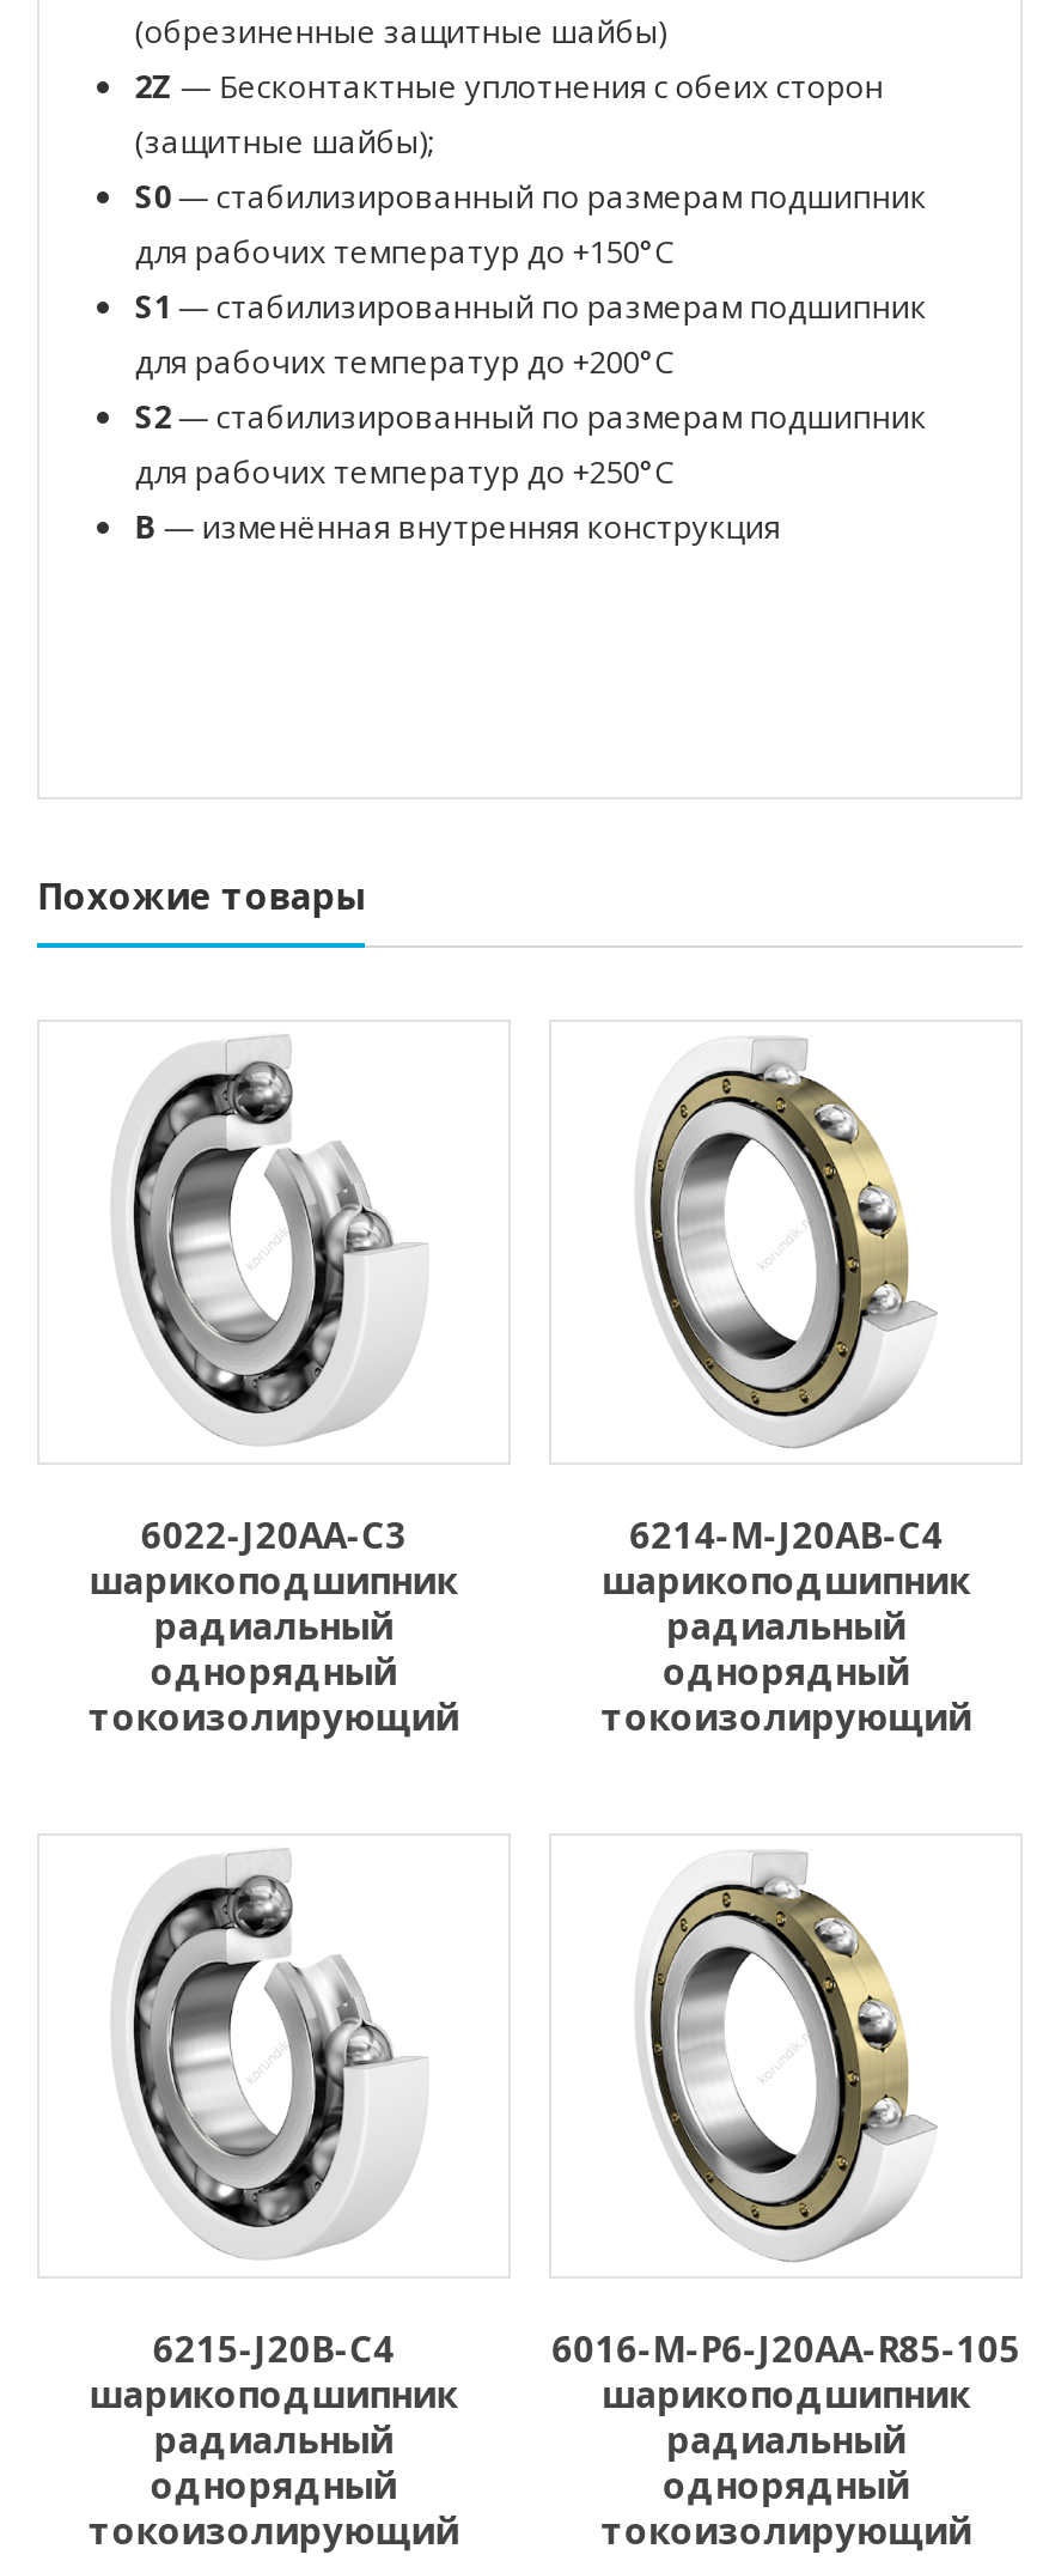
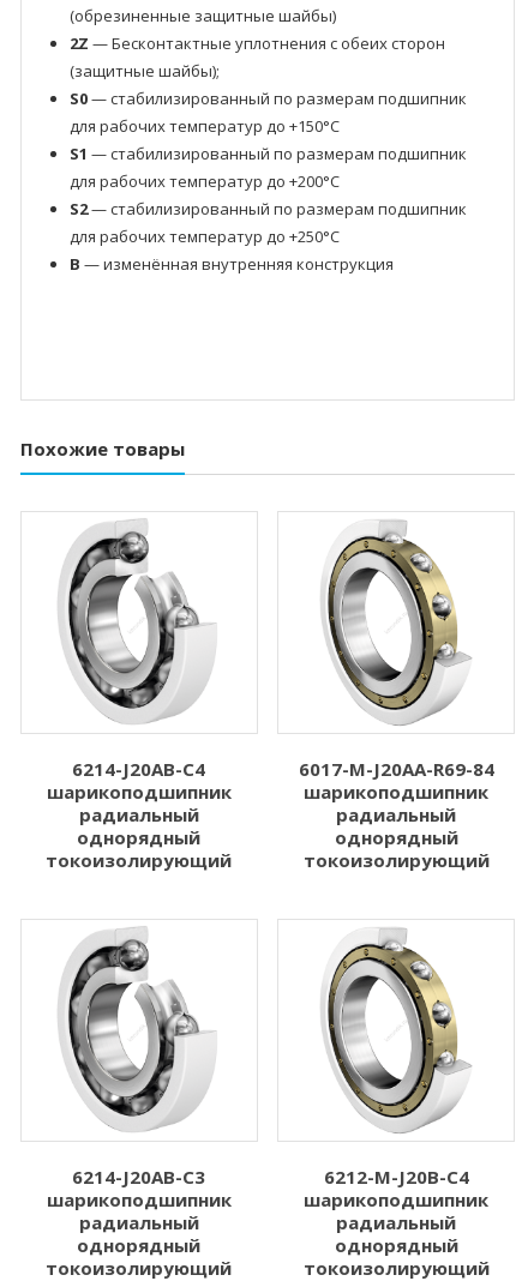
[141,1511,406,1558] 6022-J20AA-C3 -> [72,757,206,781] 6214-J20AB-C4
[630,1511,943,1558] 6214-M-J20AB-C4 -> [298,757,494,781] 6017-M-J20AA-R69-84
[153,2325,394,2372] 6215-J20B-C4 -> [72,1165,206,1189] 6214-J20AB-C3
[552,2325,1021,2372] 6016-M-P6-J20AA-R85-105 -> [324,1165,469,1189] 6212-M-J20B-C4

